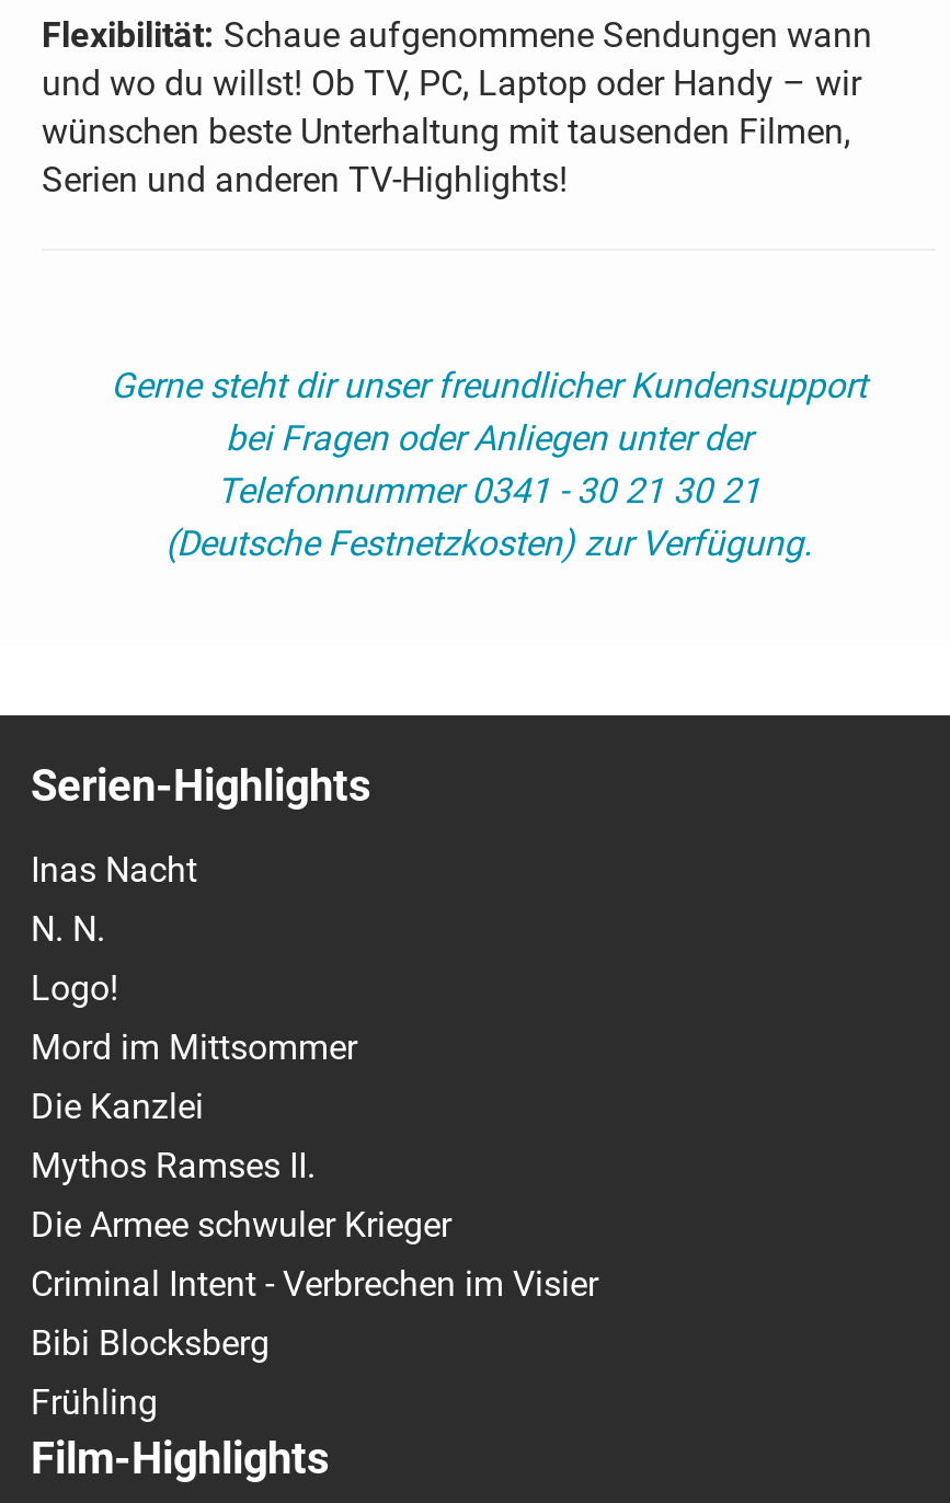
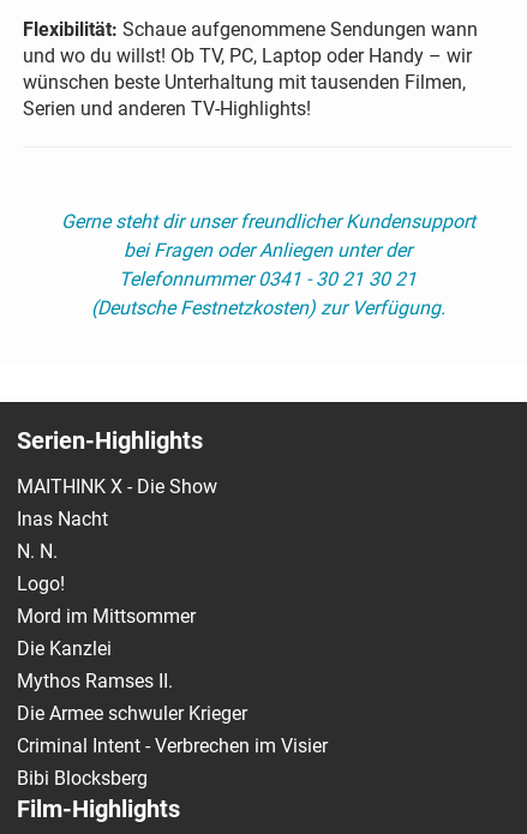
none -> [17,475,217,498] MAITHINK X - Die Show
moved [31,849,598,1363] -> [17,507,328,789]: Inas Nacht | N. N. | Logo! | ... | Criminal Intent - Verbrechen im Visier | Bibi Blocksberg
[31,1381,158,1423] Frühling -> none

